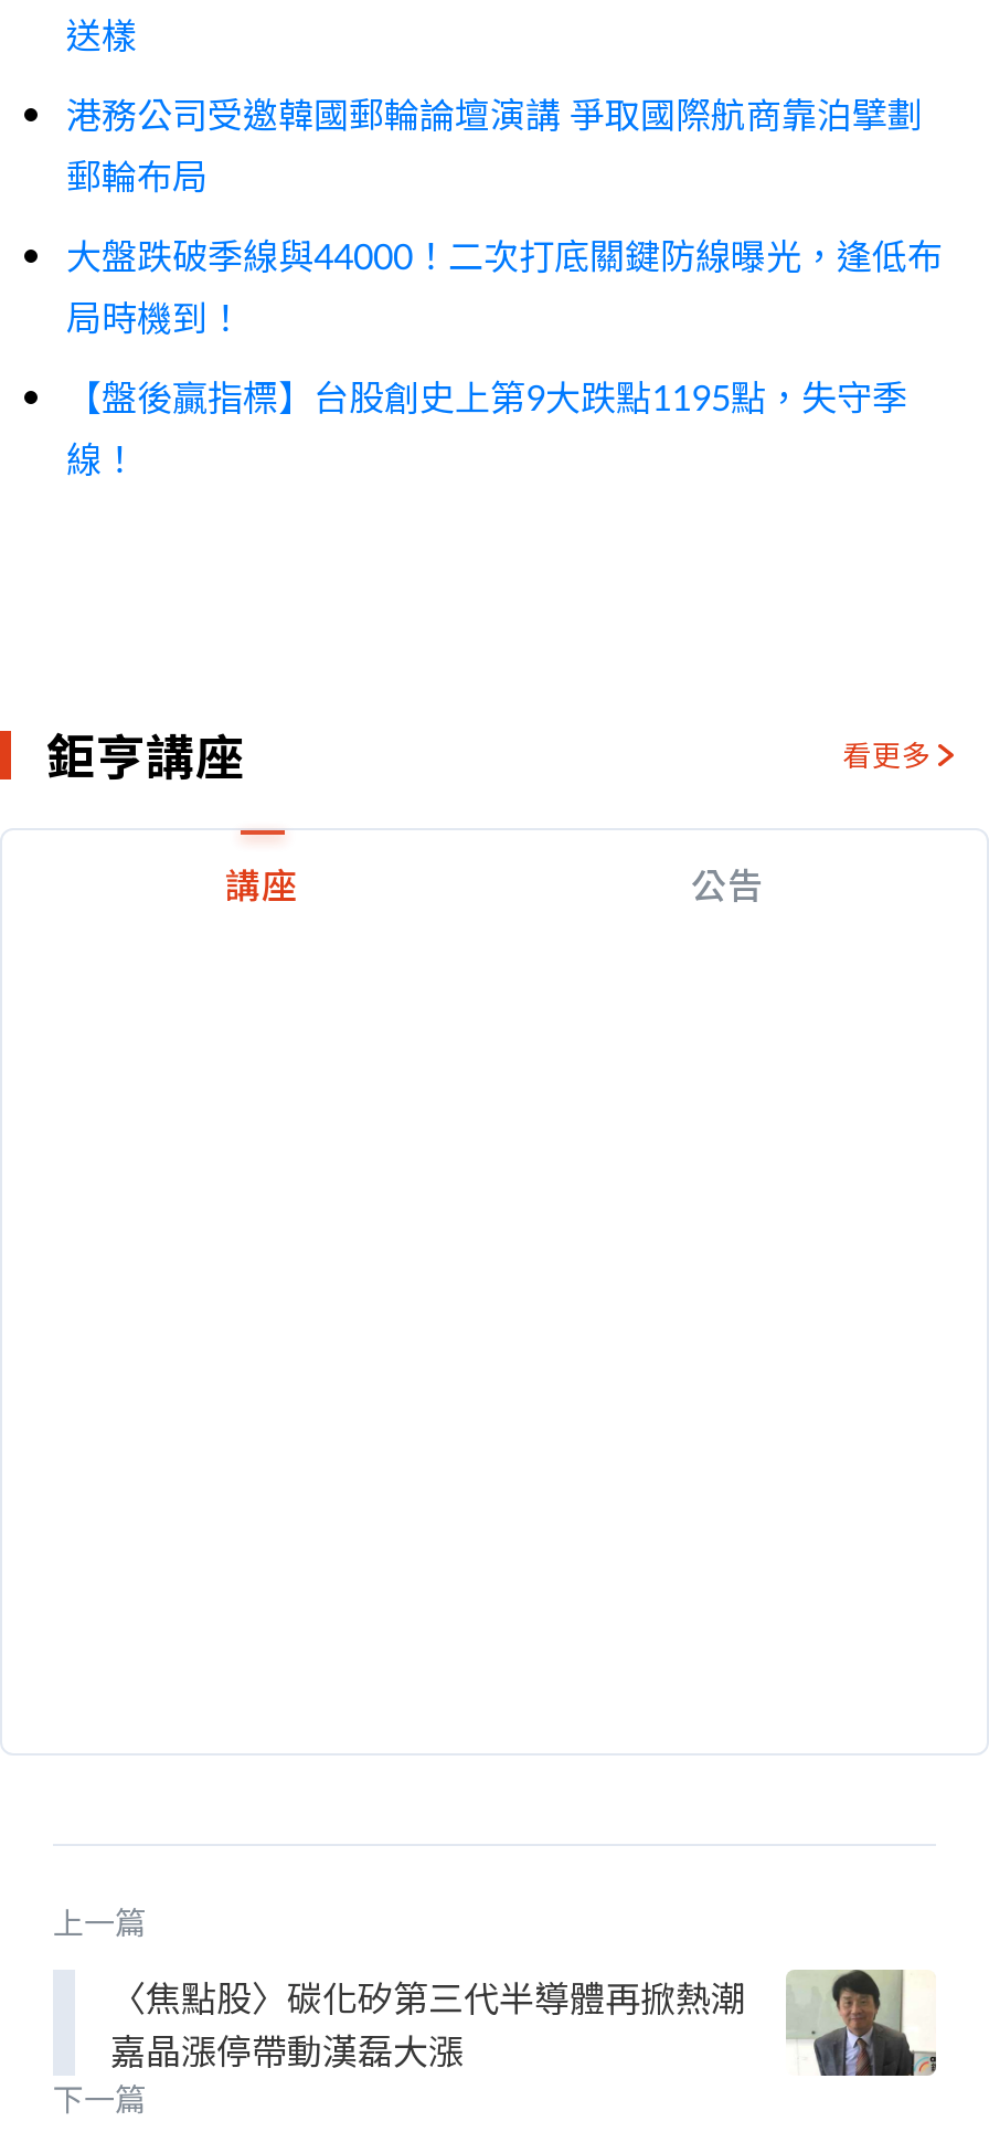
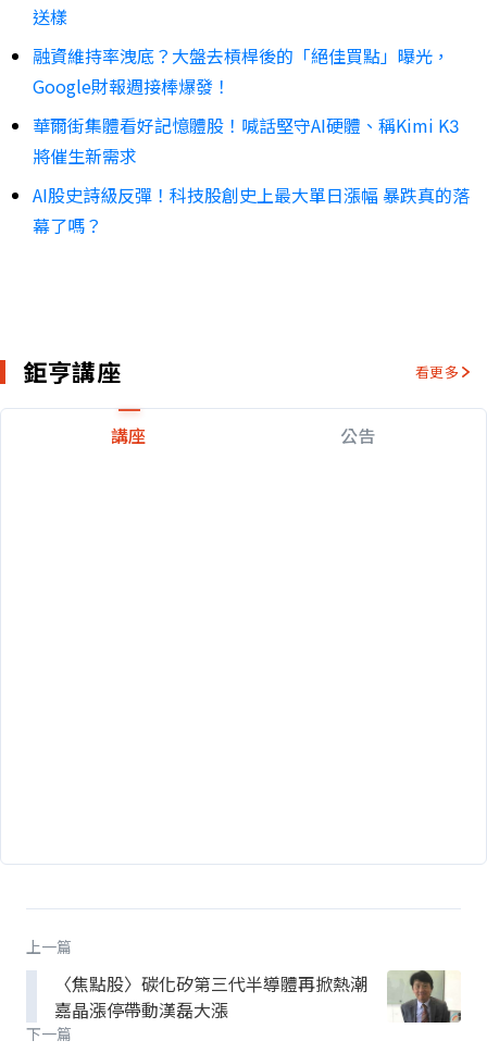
[66,87,923,201] 港務公司受邀韓國郵輪論壇演講 爭取國際航商靠泊擘劃 | 郵輪布局 -> [33,43,450,99] 融資維持率洩底？大盤去槓桿後的「絕佳買點」曝光， | Google財報週接棒爆發！
[66,228,943,343] 大盤跌破季線與44000！二次打底關鍵防線曝光，逢低布 | 局時機到！ -> [33,112,459,169] 華爾街集體看好記憶體股！喊話堅守AI硬體、稱Kimi K3 | 將催生新需求
[66,369,907,484] 【盤後贏指標】台股創史上第9大跌點1195點，失守季 | 線！ -> [33,182,470,238] AI股史詩級反彈！科技股創史上最大單日漲幅 暴跌真的落 | 幕了嗎？

